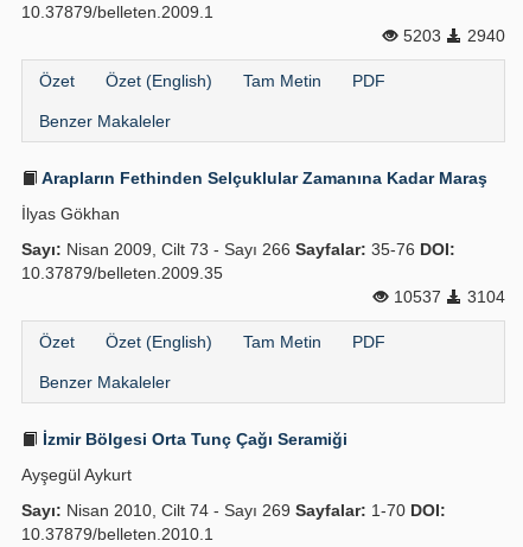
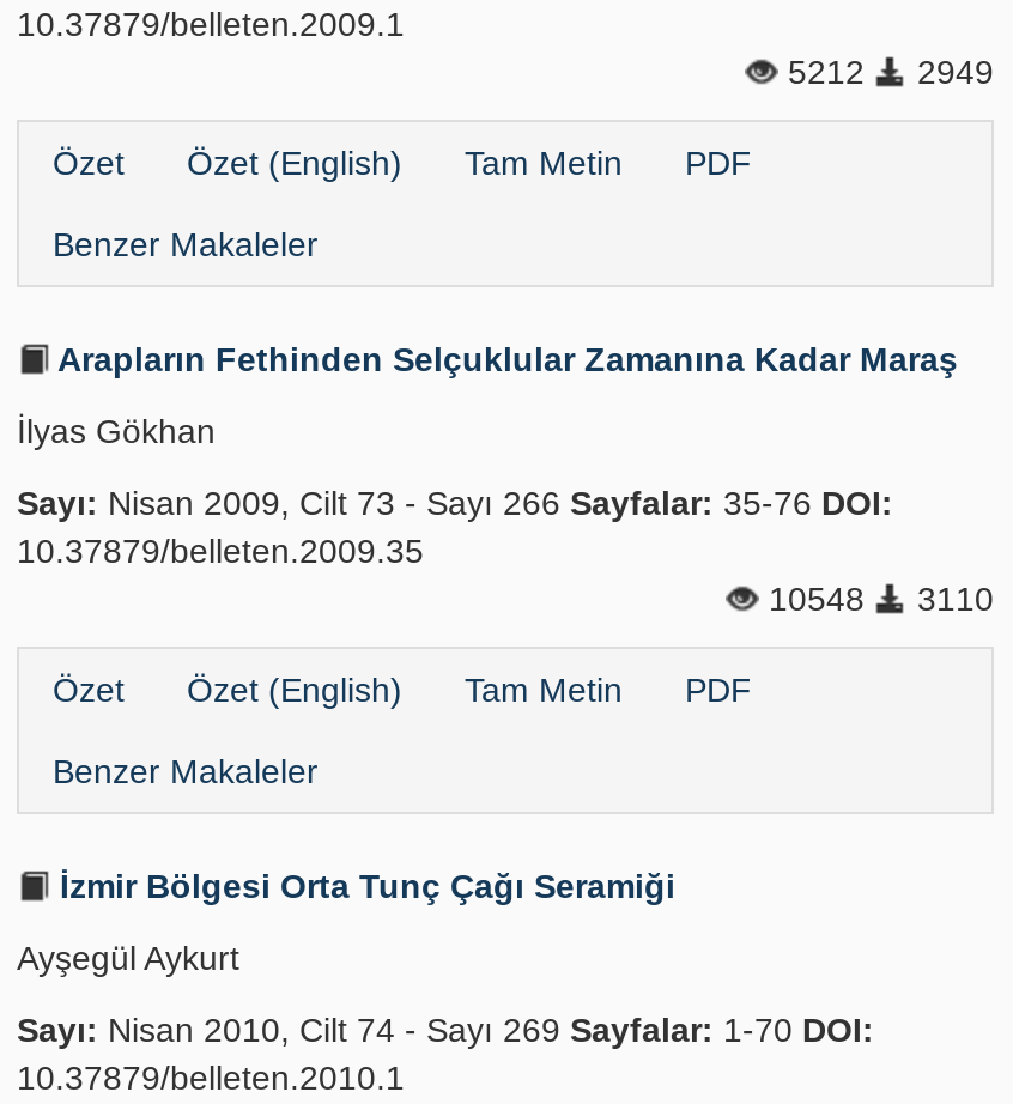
[398,26,446,45] 5203 -> [778,53,874,91] 5212
[463,26,505,45] 2940 -> [908,53,994,91] 2949
[389,287,446,306] 10537 -> [759,580,874,618] 10548
[463,287,505,306] 3104 -> [908,580,994,618] 3110

